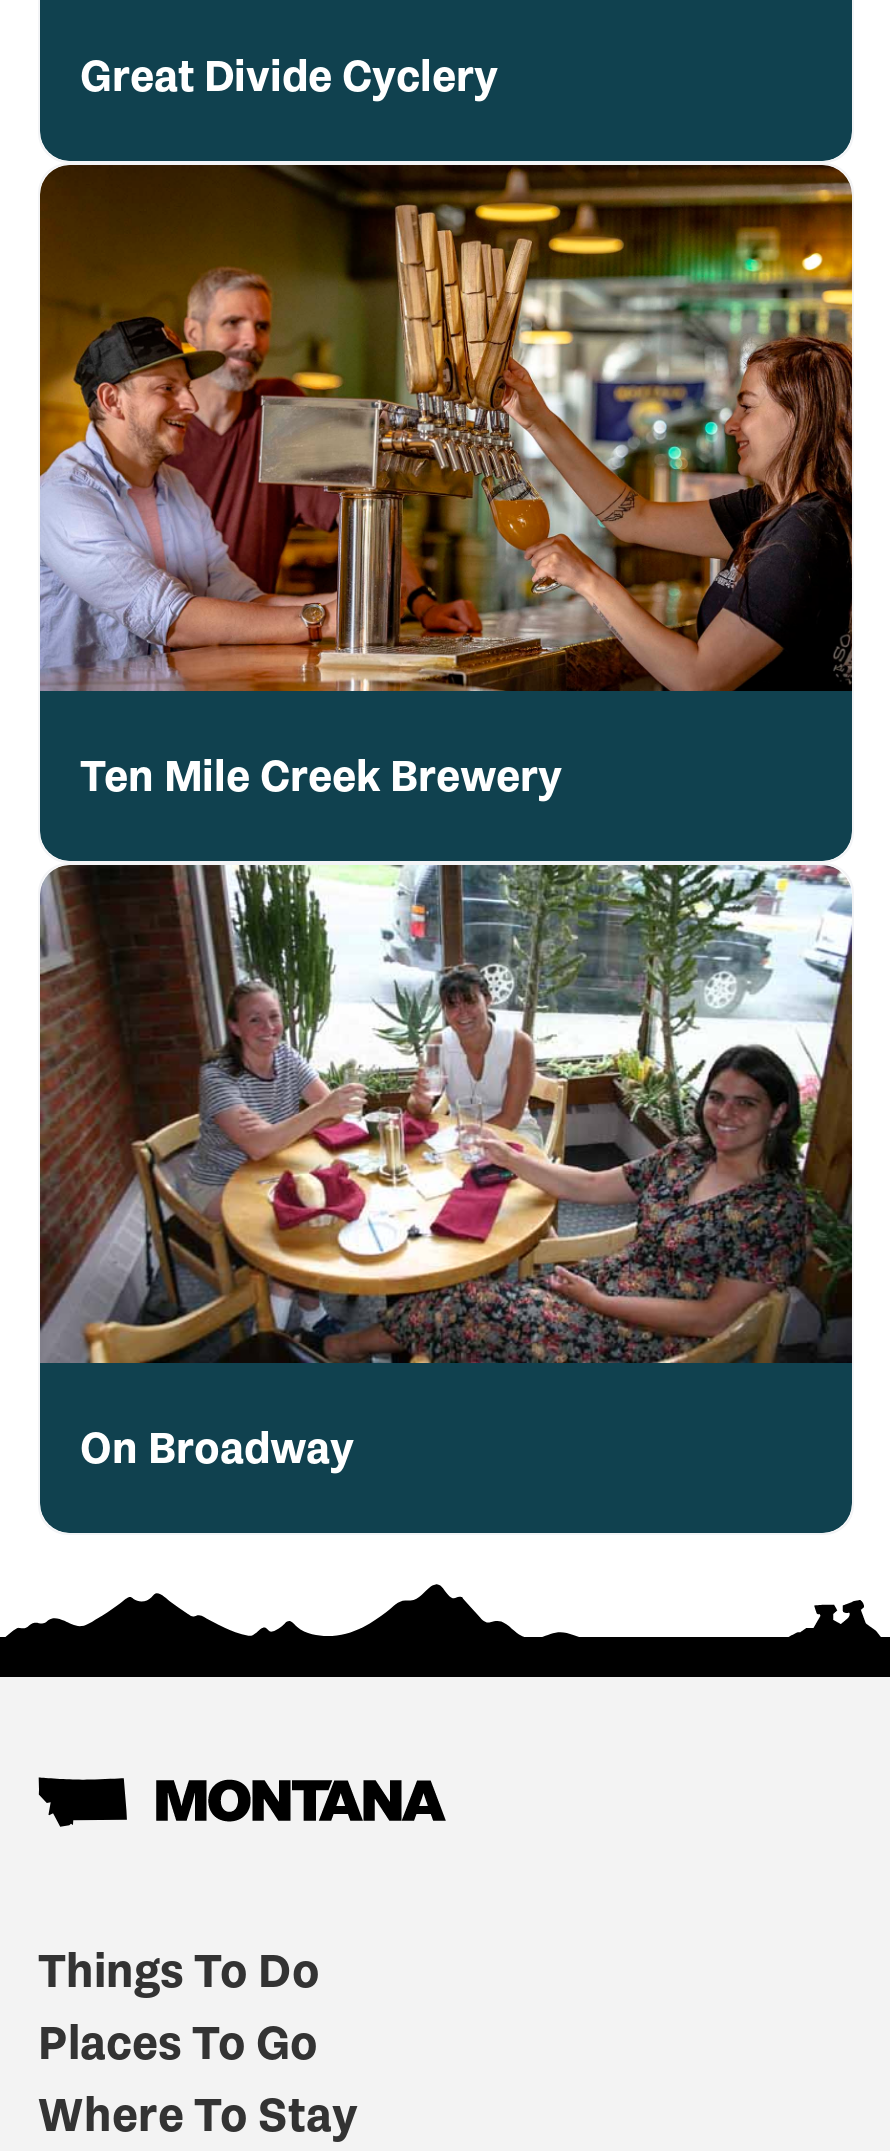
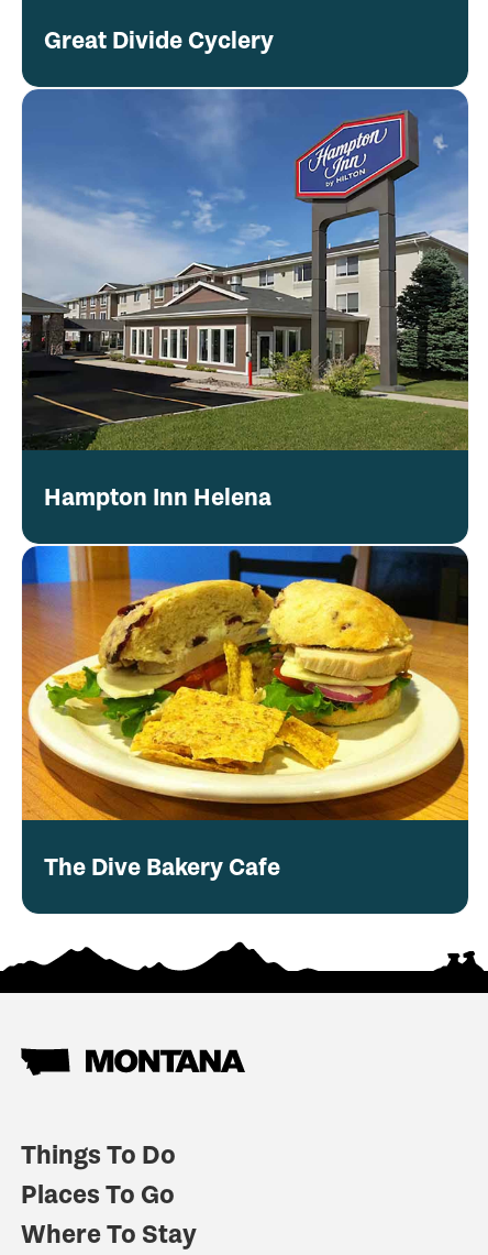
[38,160,854,802] [image] | Ten Mile Creek Brewery -> [21,88,469,512] [image] | Hampton Inn Helena
[38,860,854,1475] [image] | On Broadway -> [21,544,469,882] [image] | The Dive Bakery Cafe

